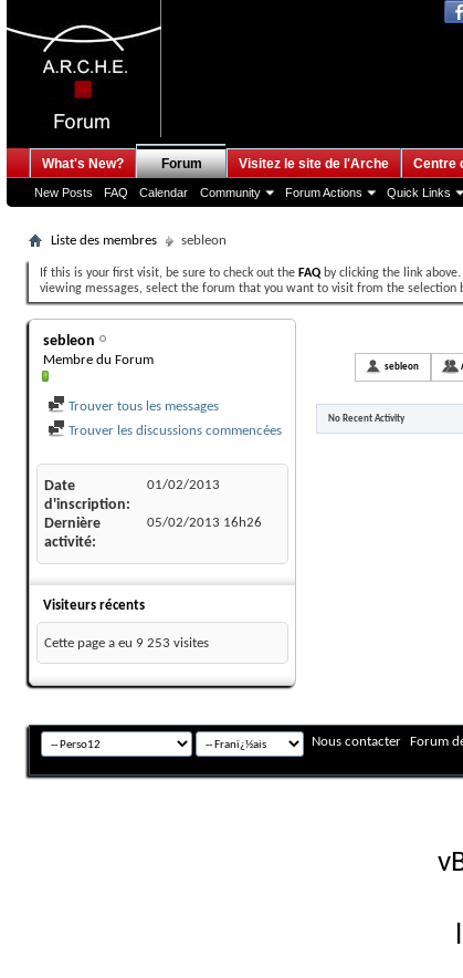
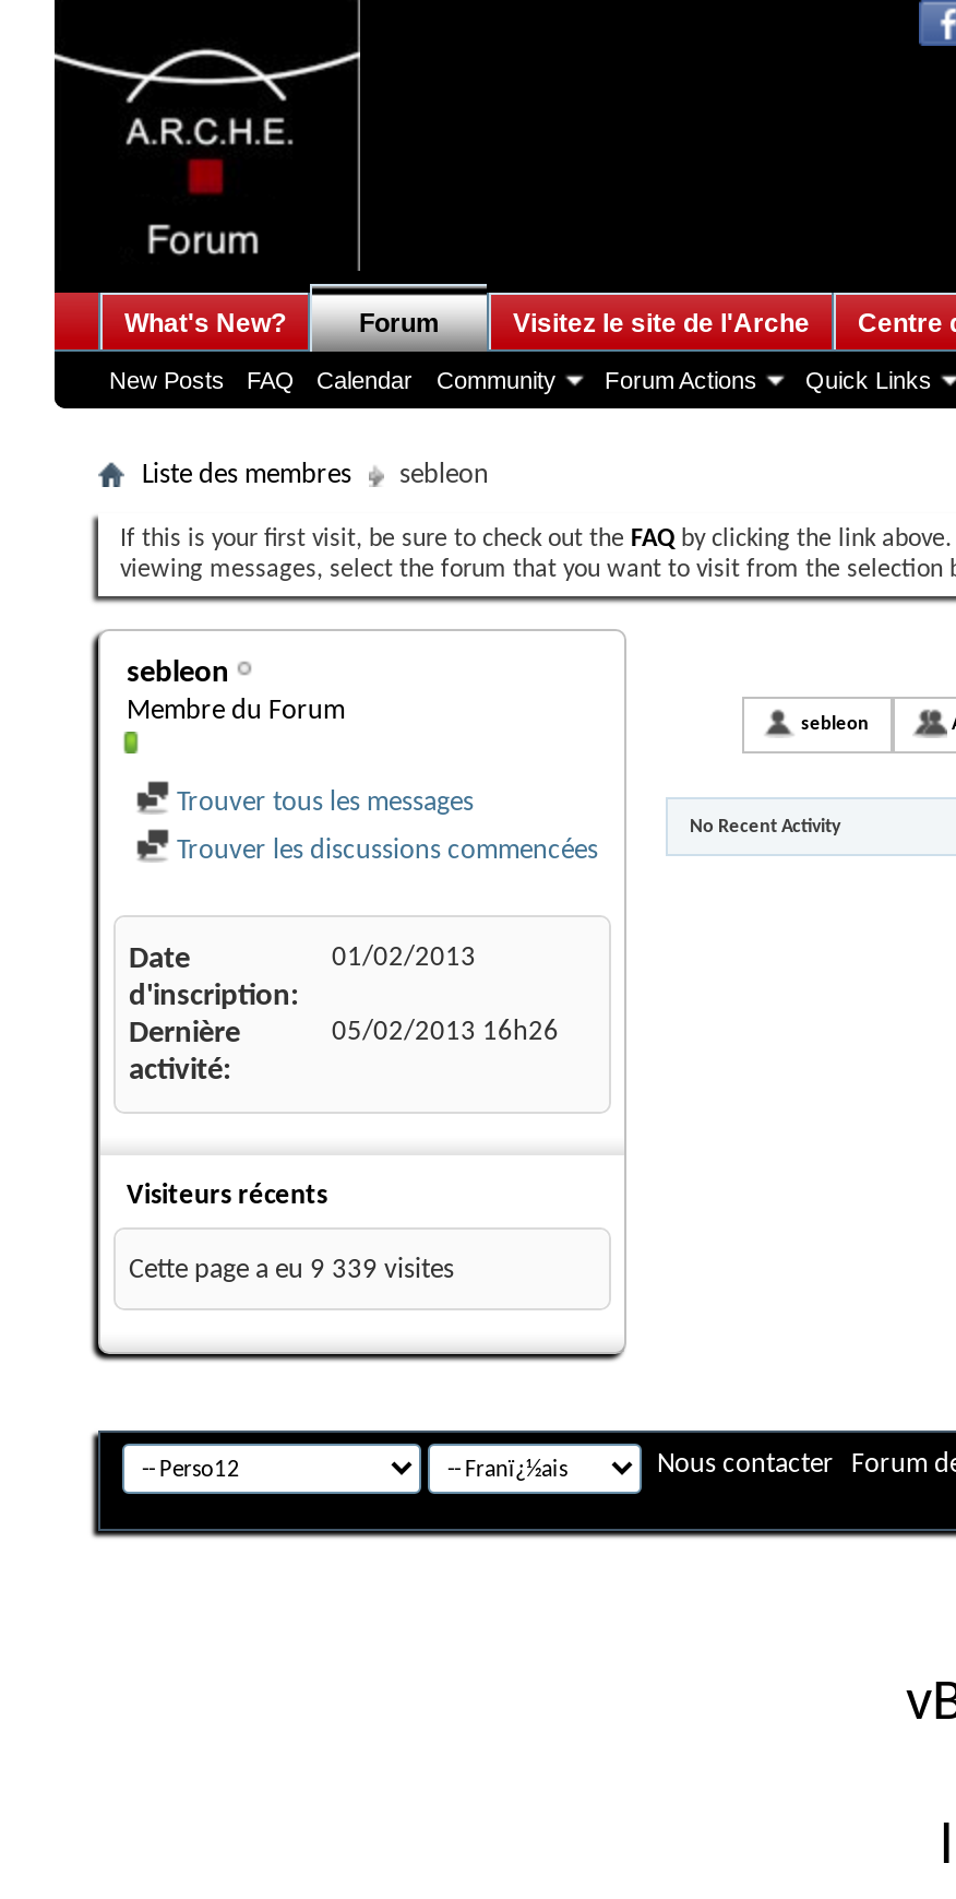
[44,636,209,651] Cette page a eu 9 253 visites -> [129,1256,454,1284] Cette page a eu 9 339 visites

